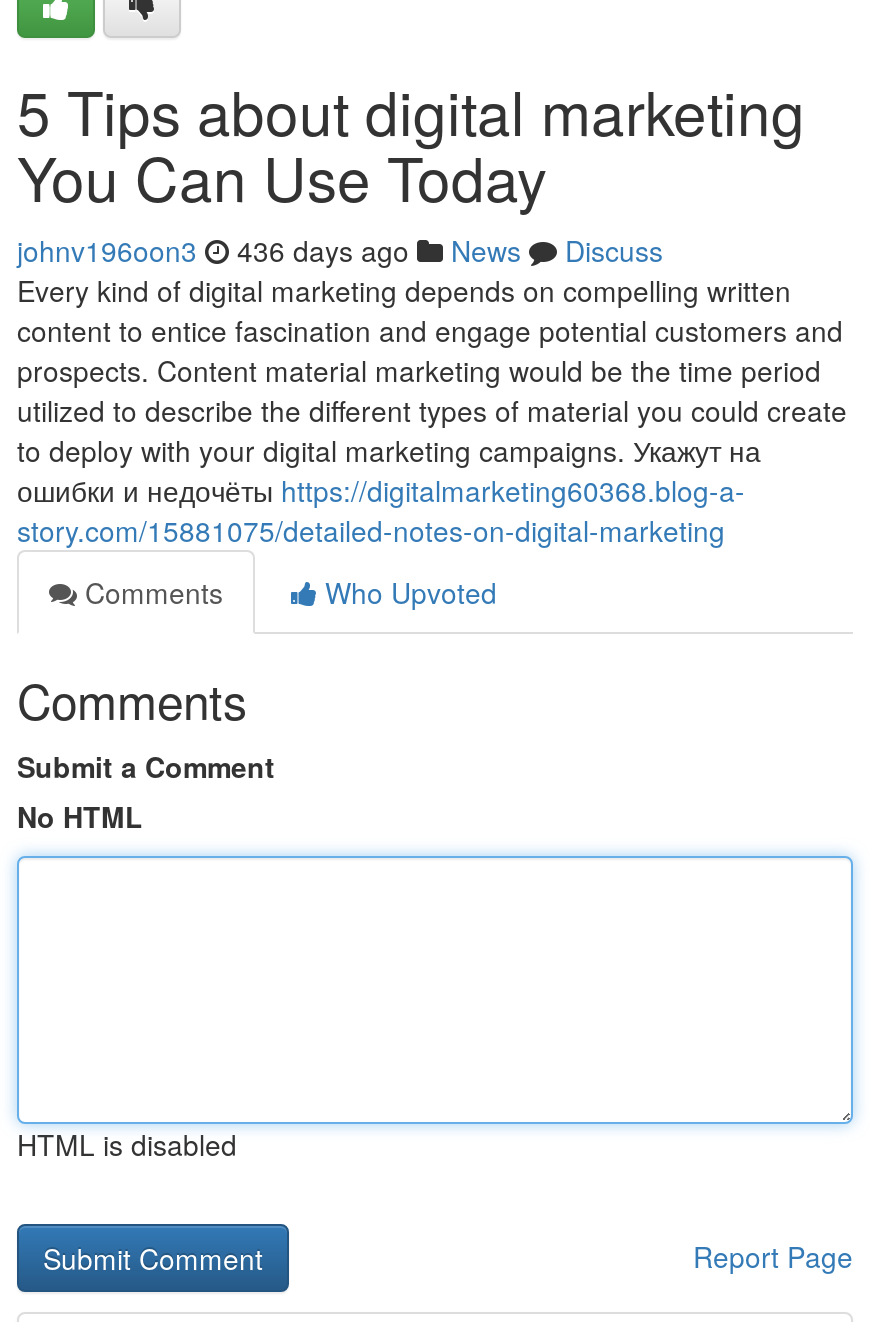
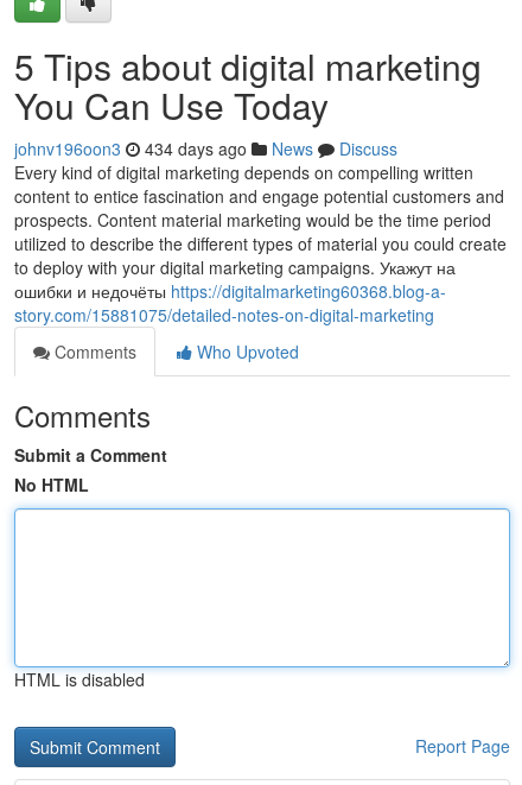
[17,230,663,270] johnv196oon3 436 days ago News Discuss -> [14,137,397,160] johnv196oon3 434 days ago News Discuss

